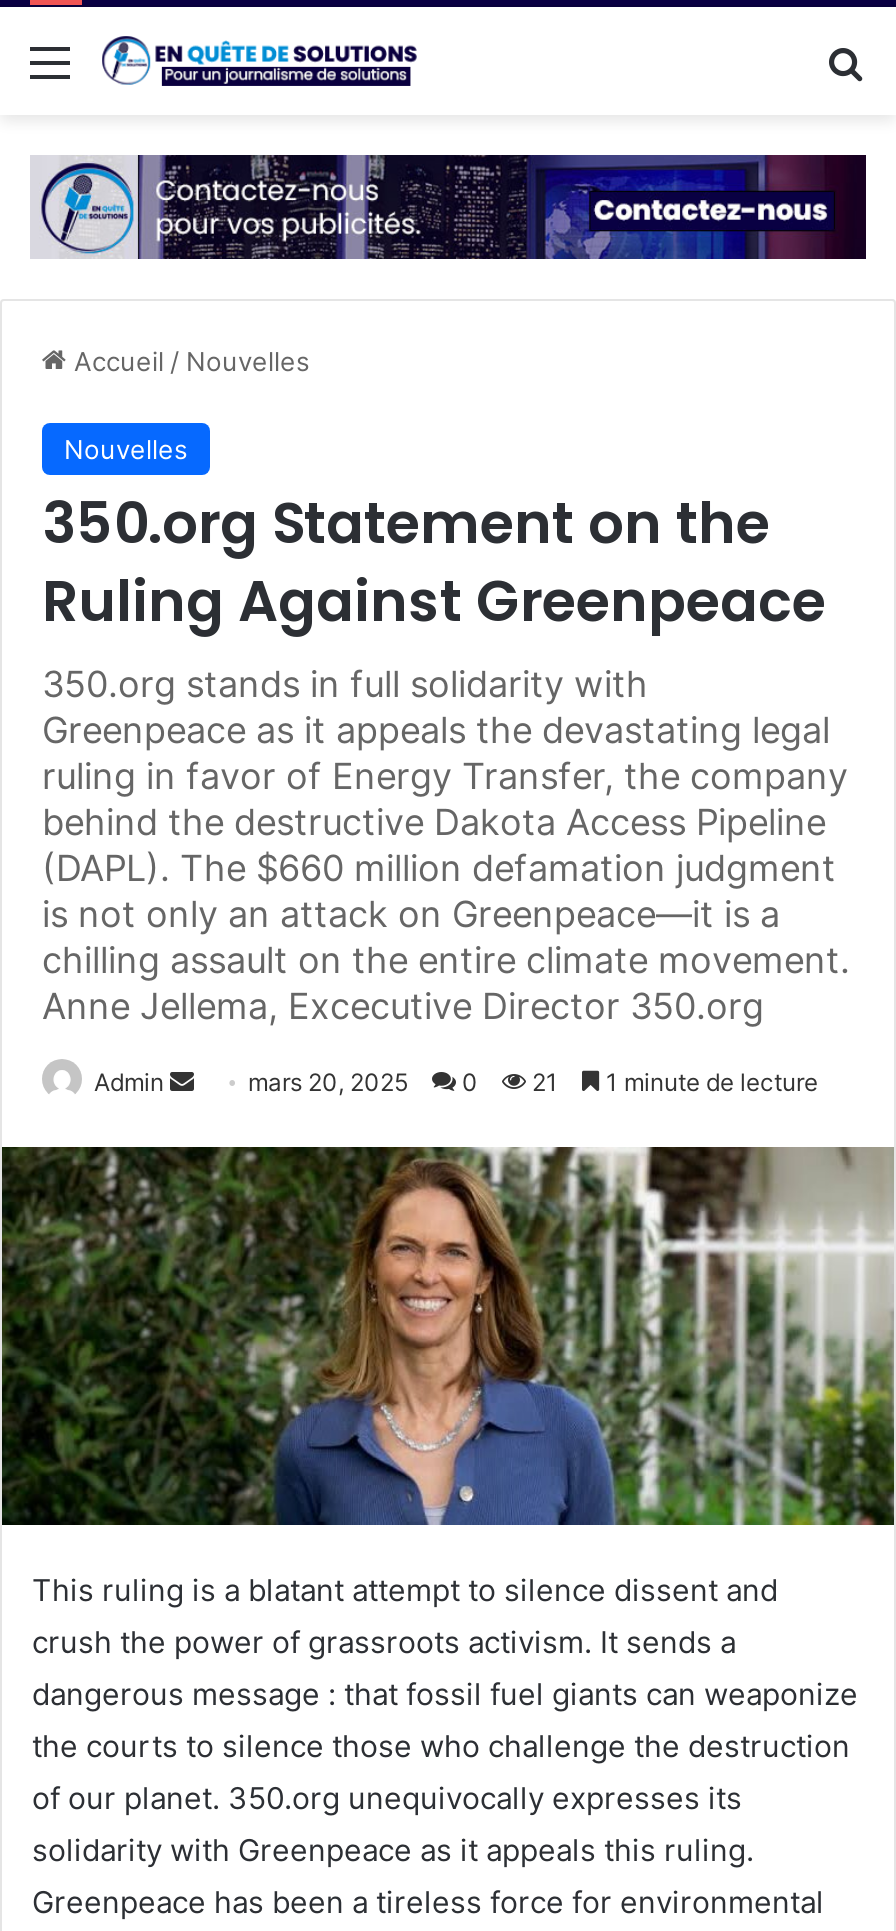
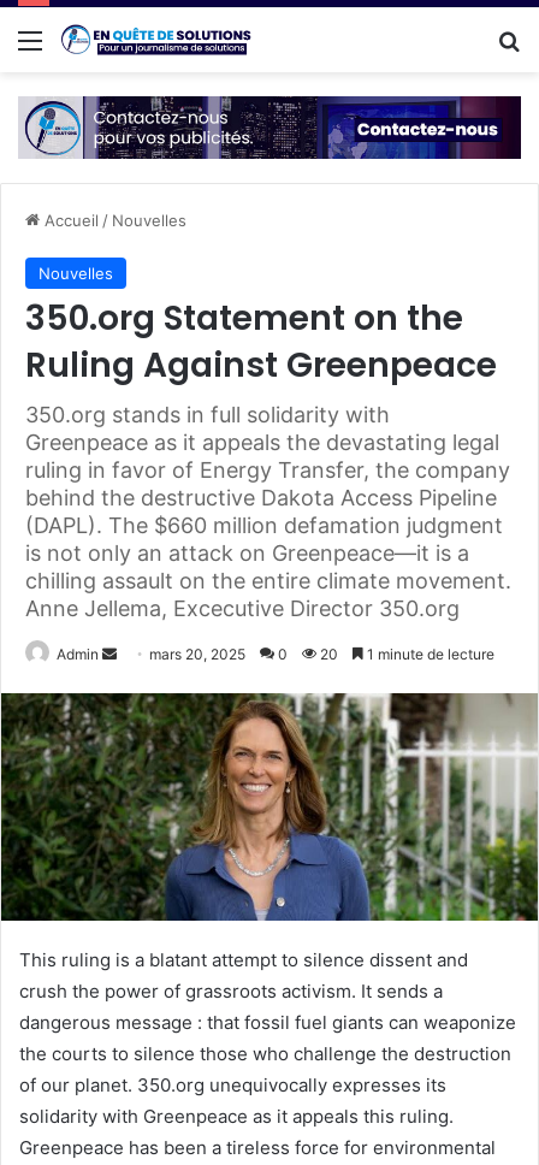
[526,1067,558,1097] 21 -> [316,645,338,663] 20

